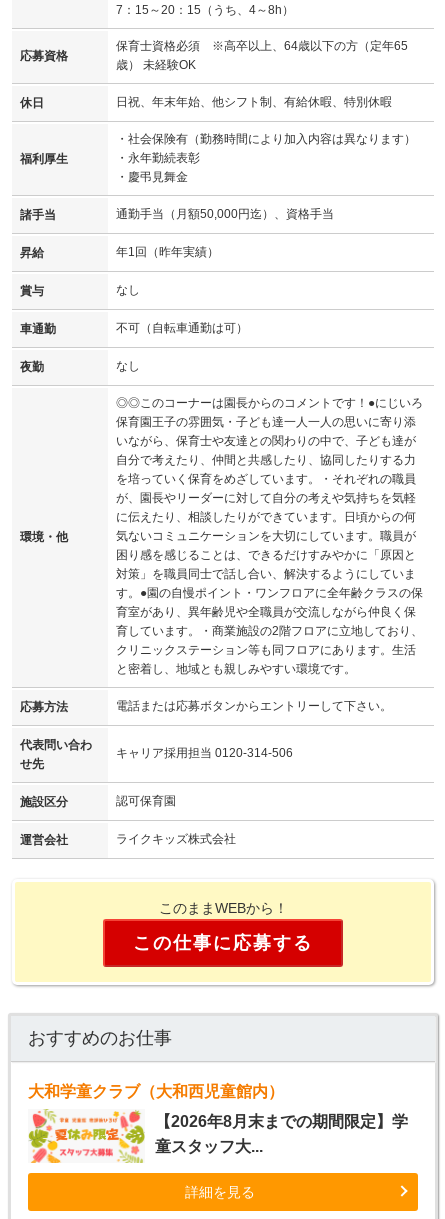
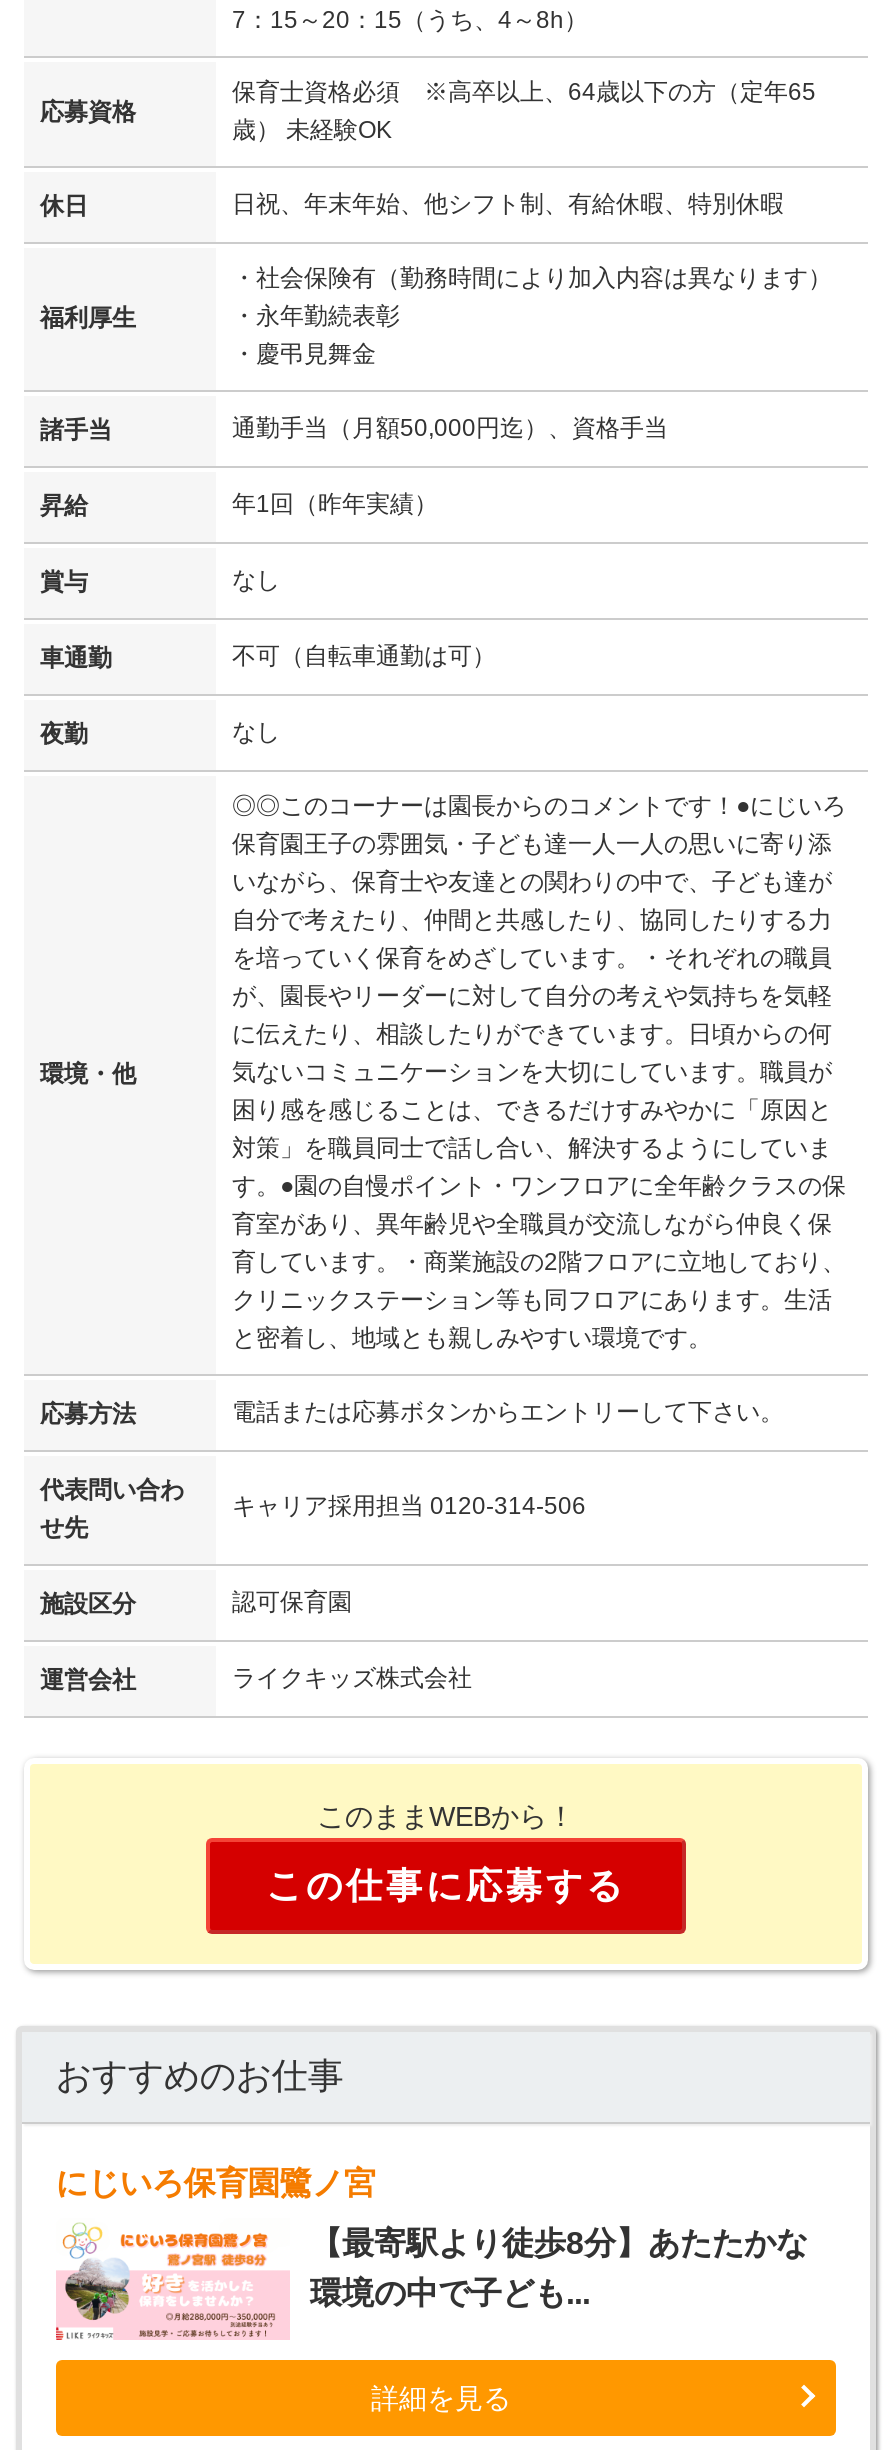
[28,1083,284,1100] 大和学童クラブ（大和西児童館内） -> [56,2165,376,2199] にじいろ保育園鷺ノ宮
[28,1110,408,1164] [image] | 【2026年8月末までの期間限定】学 -> [54,2225,808,2340] [image] | 【最寄駅より徒歩8分】あたたかな
[155,1138,263,1155] 童スタッフ大... -> [310,2275,590,2309] 環境の中で子ども...

